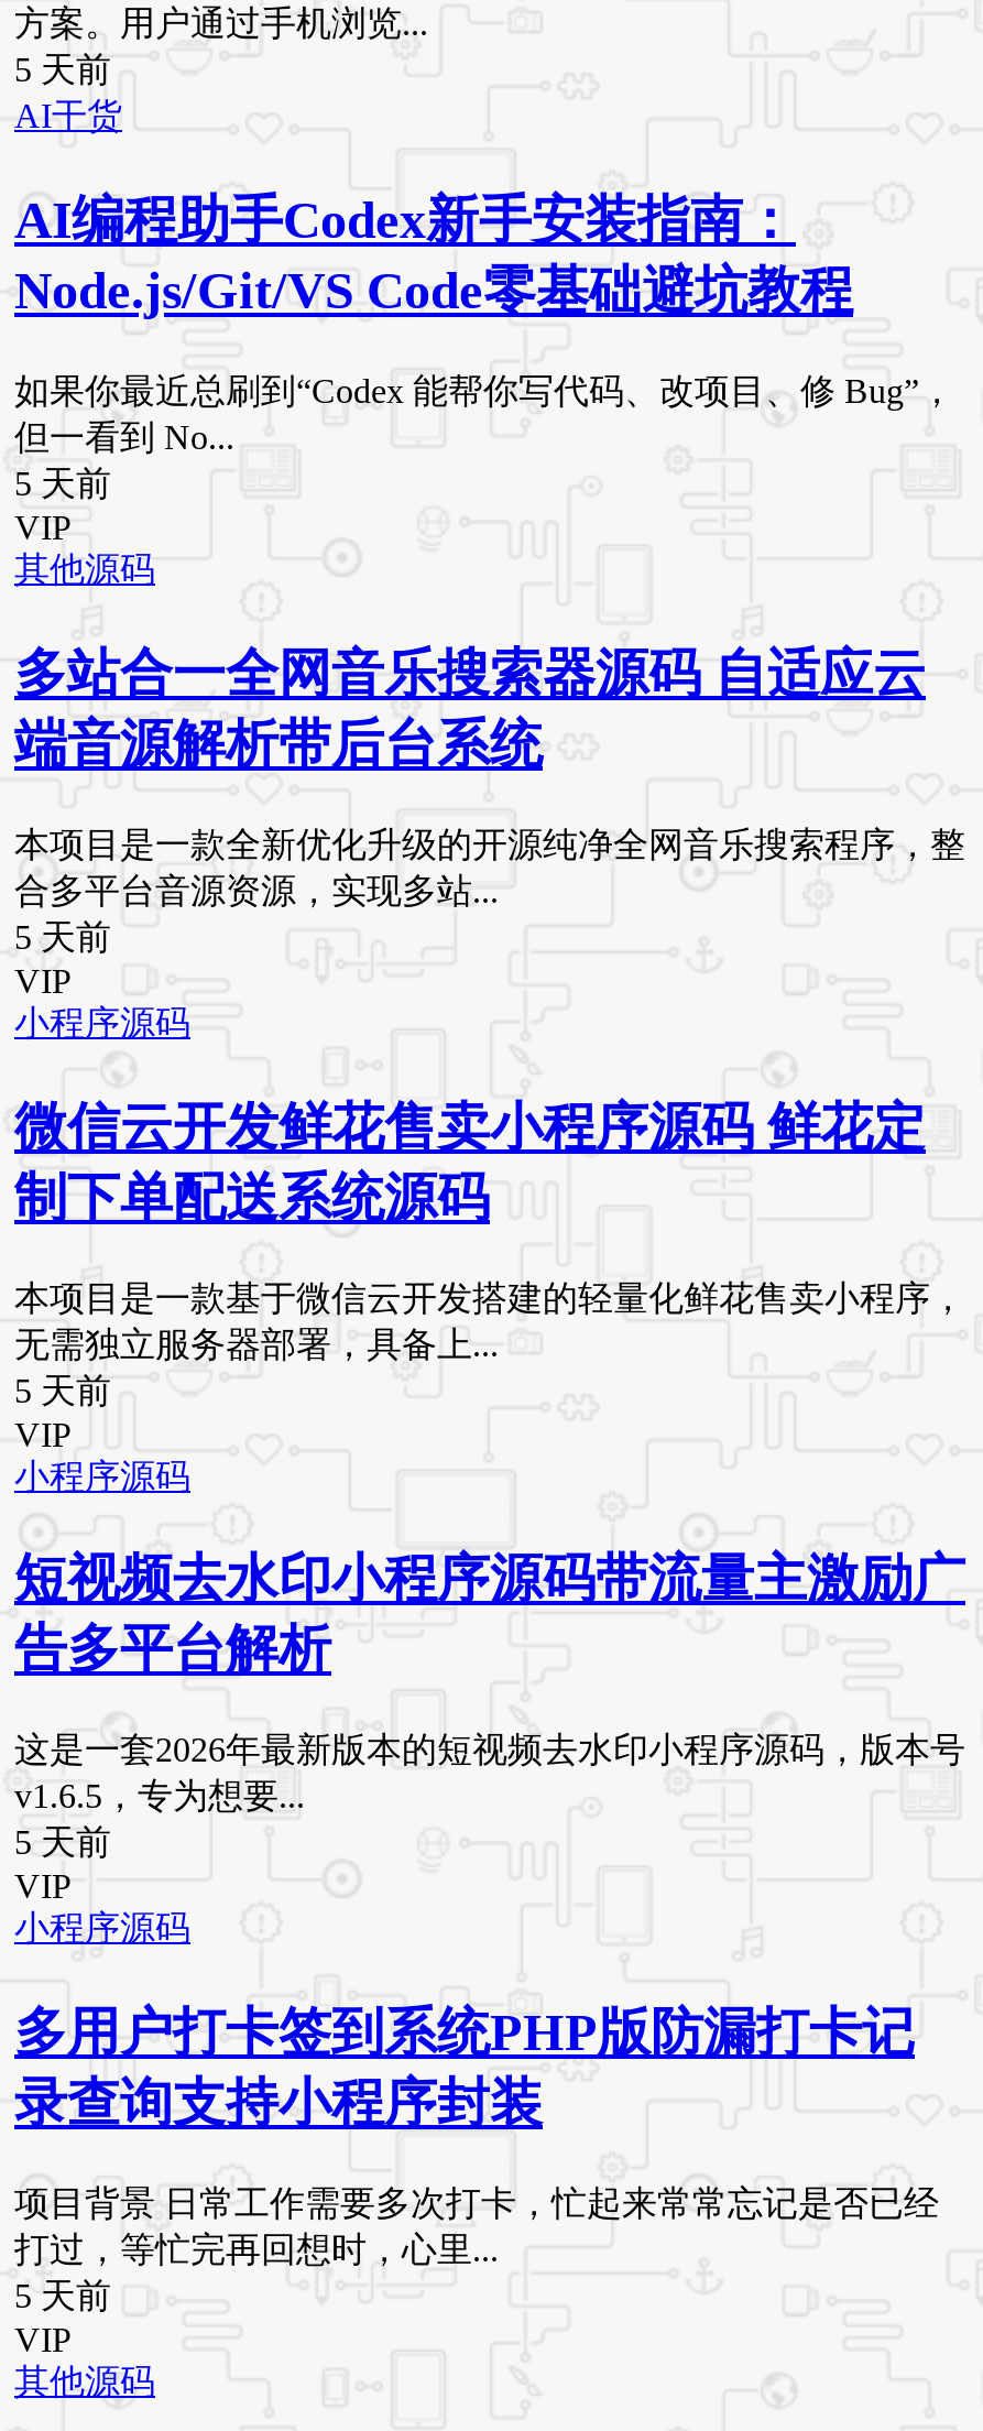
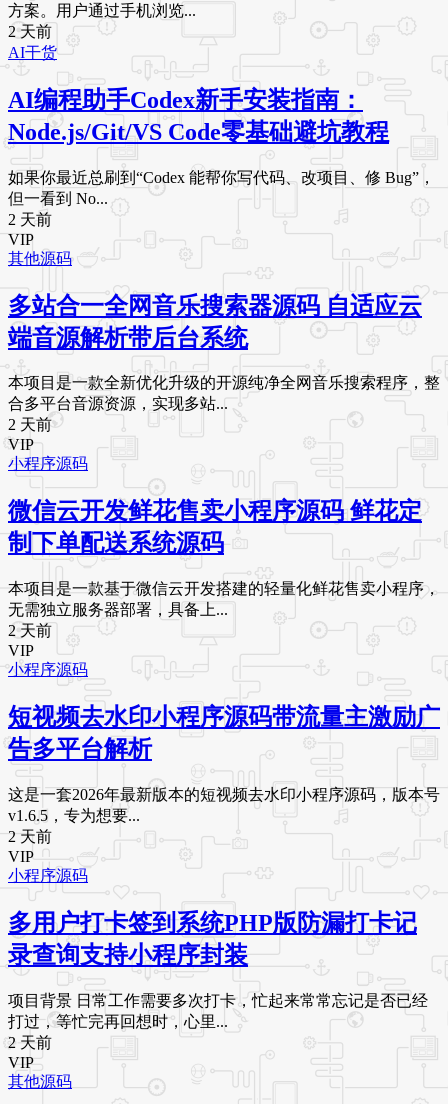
[14,50,111,88] 5 天前 -> [8,23,52,40] 2 天前
[14,464,111,501] 5 天前 -> [8,211,52,228] 2 天前
[14,917,111,954] 5 天前 -> [8,416,52,433] 2 天前
[14,1370,111,1408] 5 天前 -> [8,622,52,639] 2 天前
[14,1823,111,1861] 5 天前 -> [8,828,52,845] 2 天前
[14,2277,111,2314] 5 天前 -> [8,1034,52,1051] 2 天前

